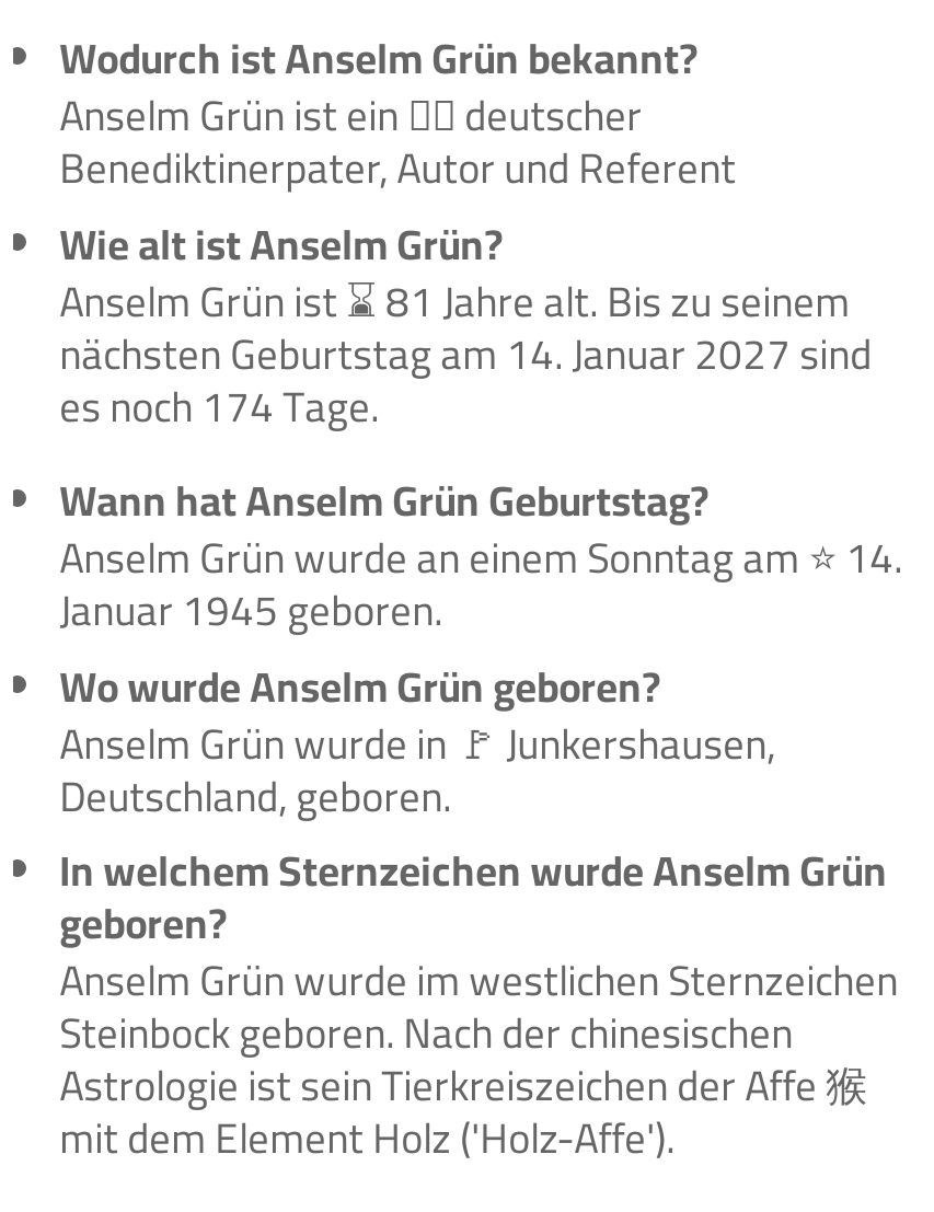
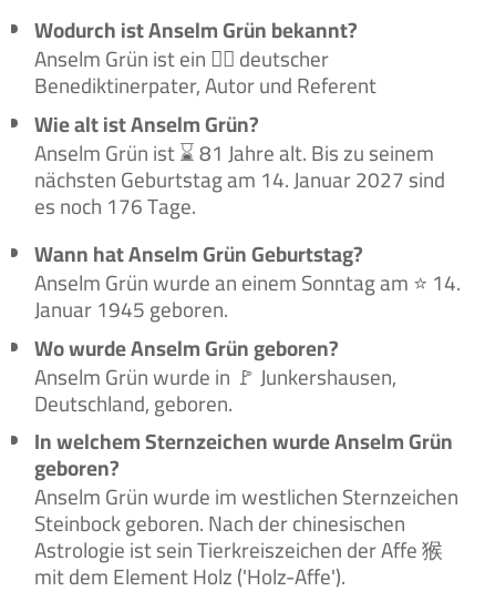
[59,367,379,445] es noch 174 Tage. -> [34,186,196,226] es noch 176 Tage.

